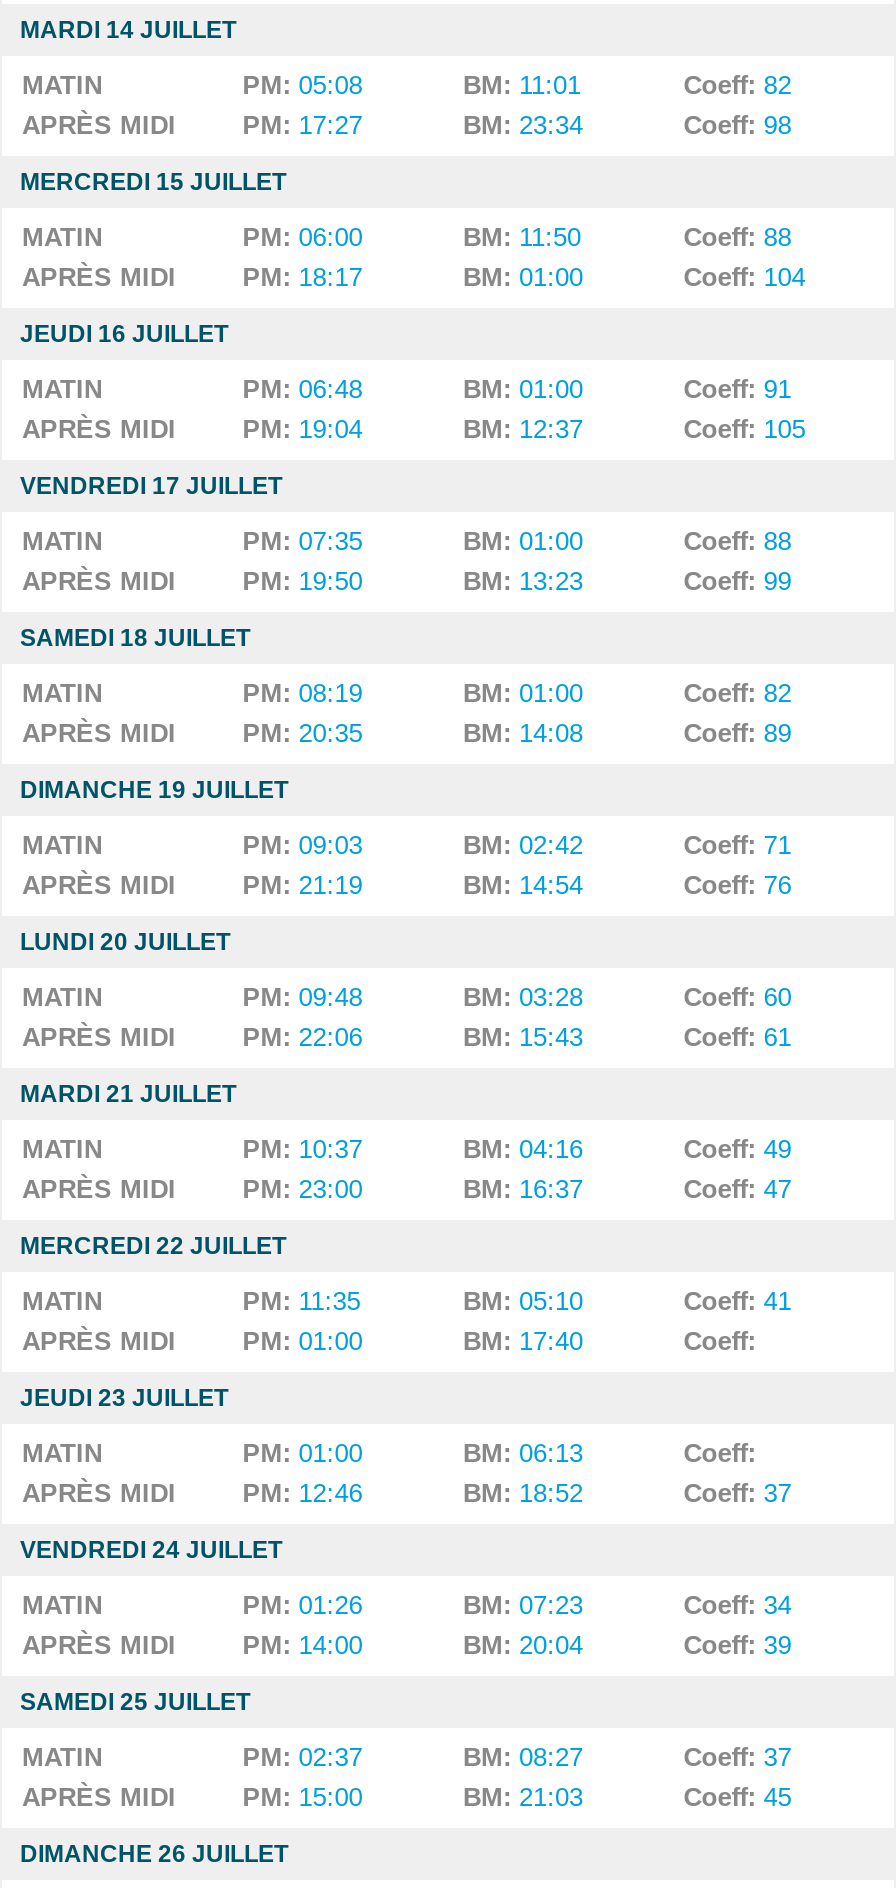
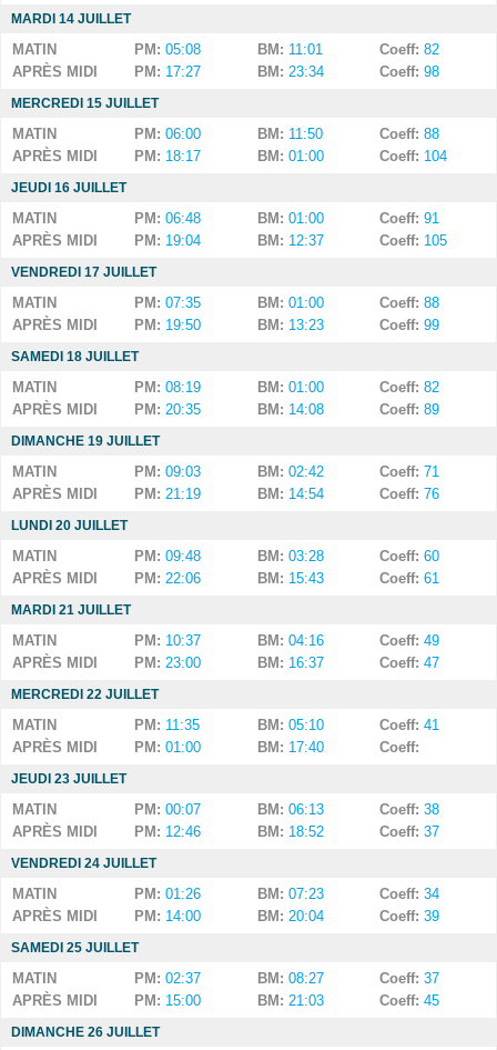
[242,1438,362,1468] PM: 01:00 -> [134,801,201,818] PM: 00:07
[684,1438,756,1468] Coeff: -> [379,801,439,818] Coeff: 38

